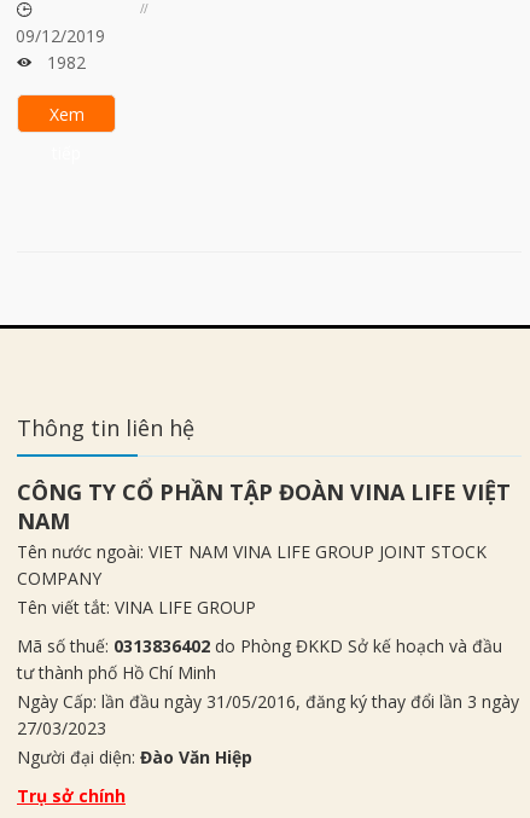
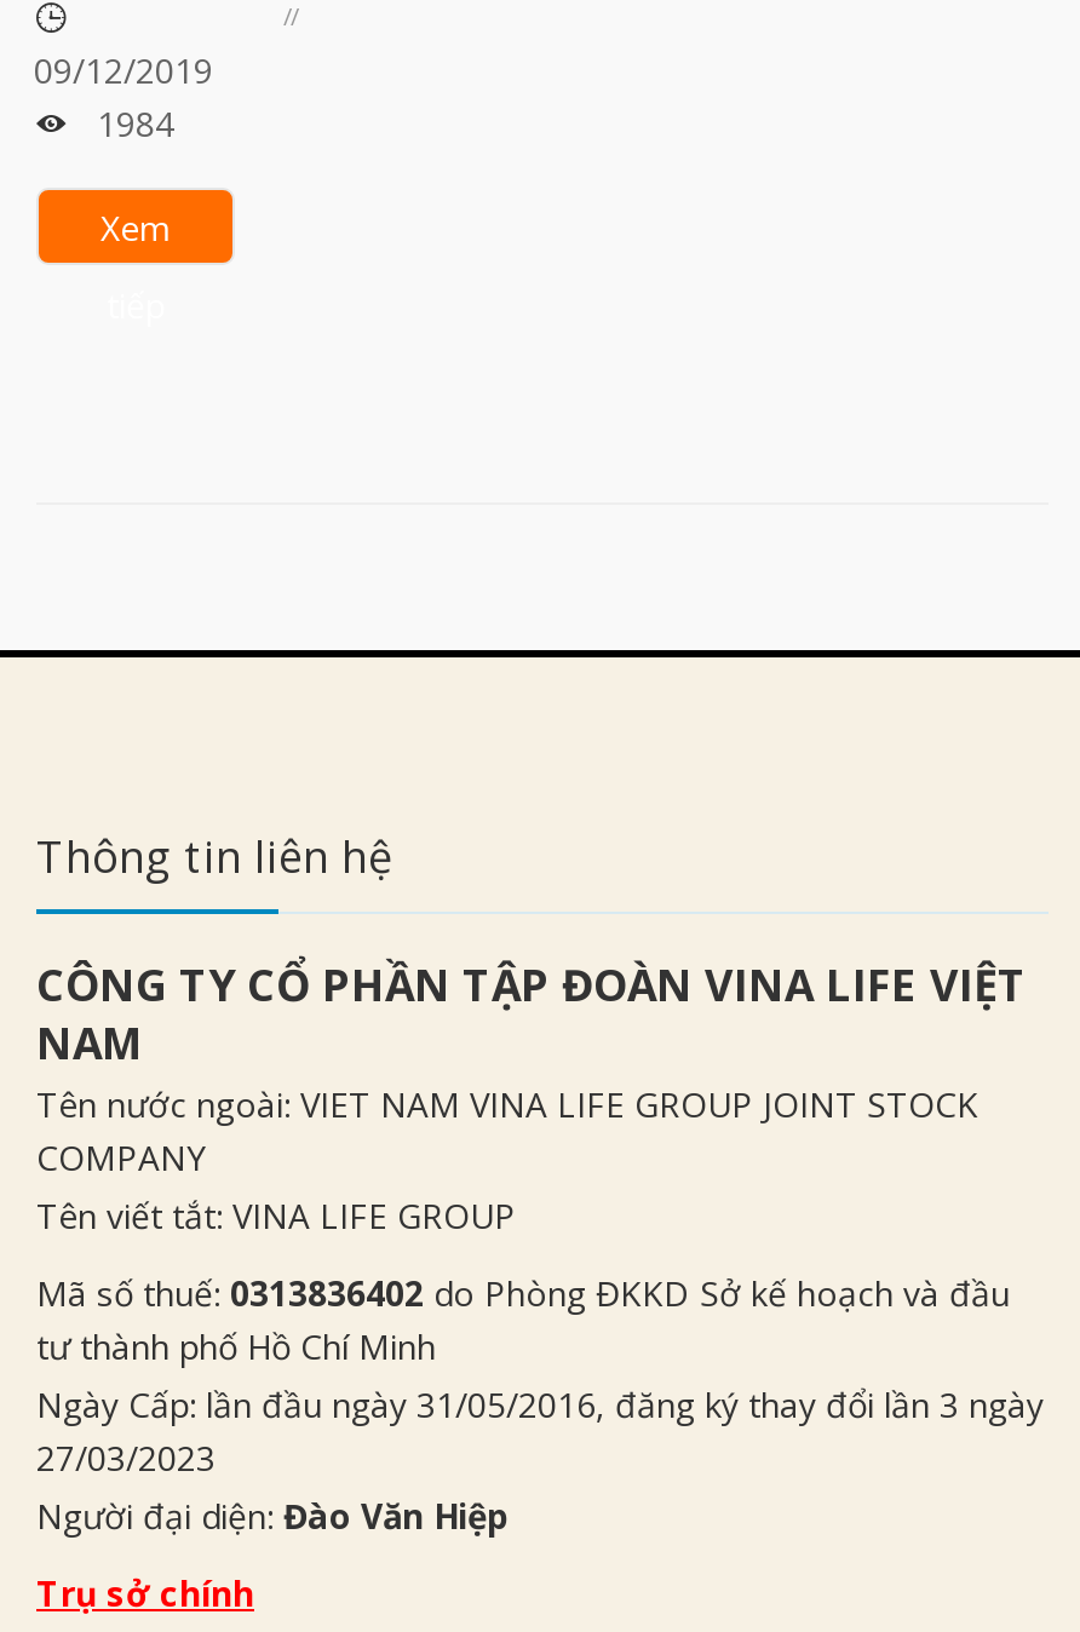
[42,50,86,73] 1982 -> [87,99,174,145] 1984

